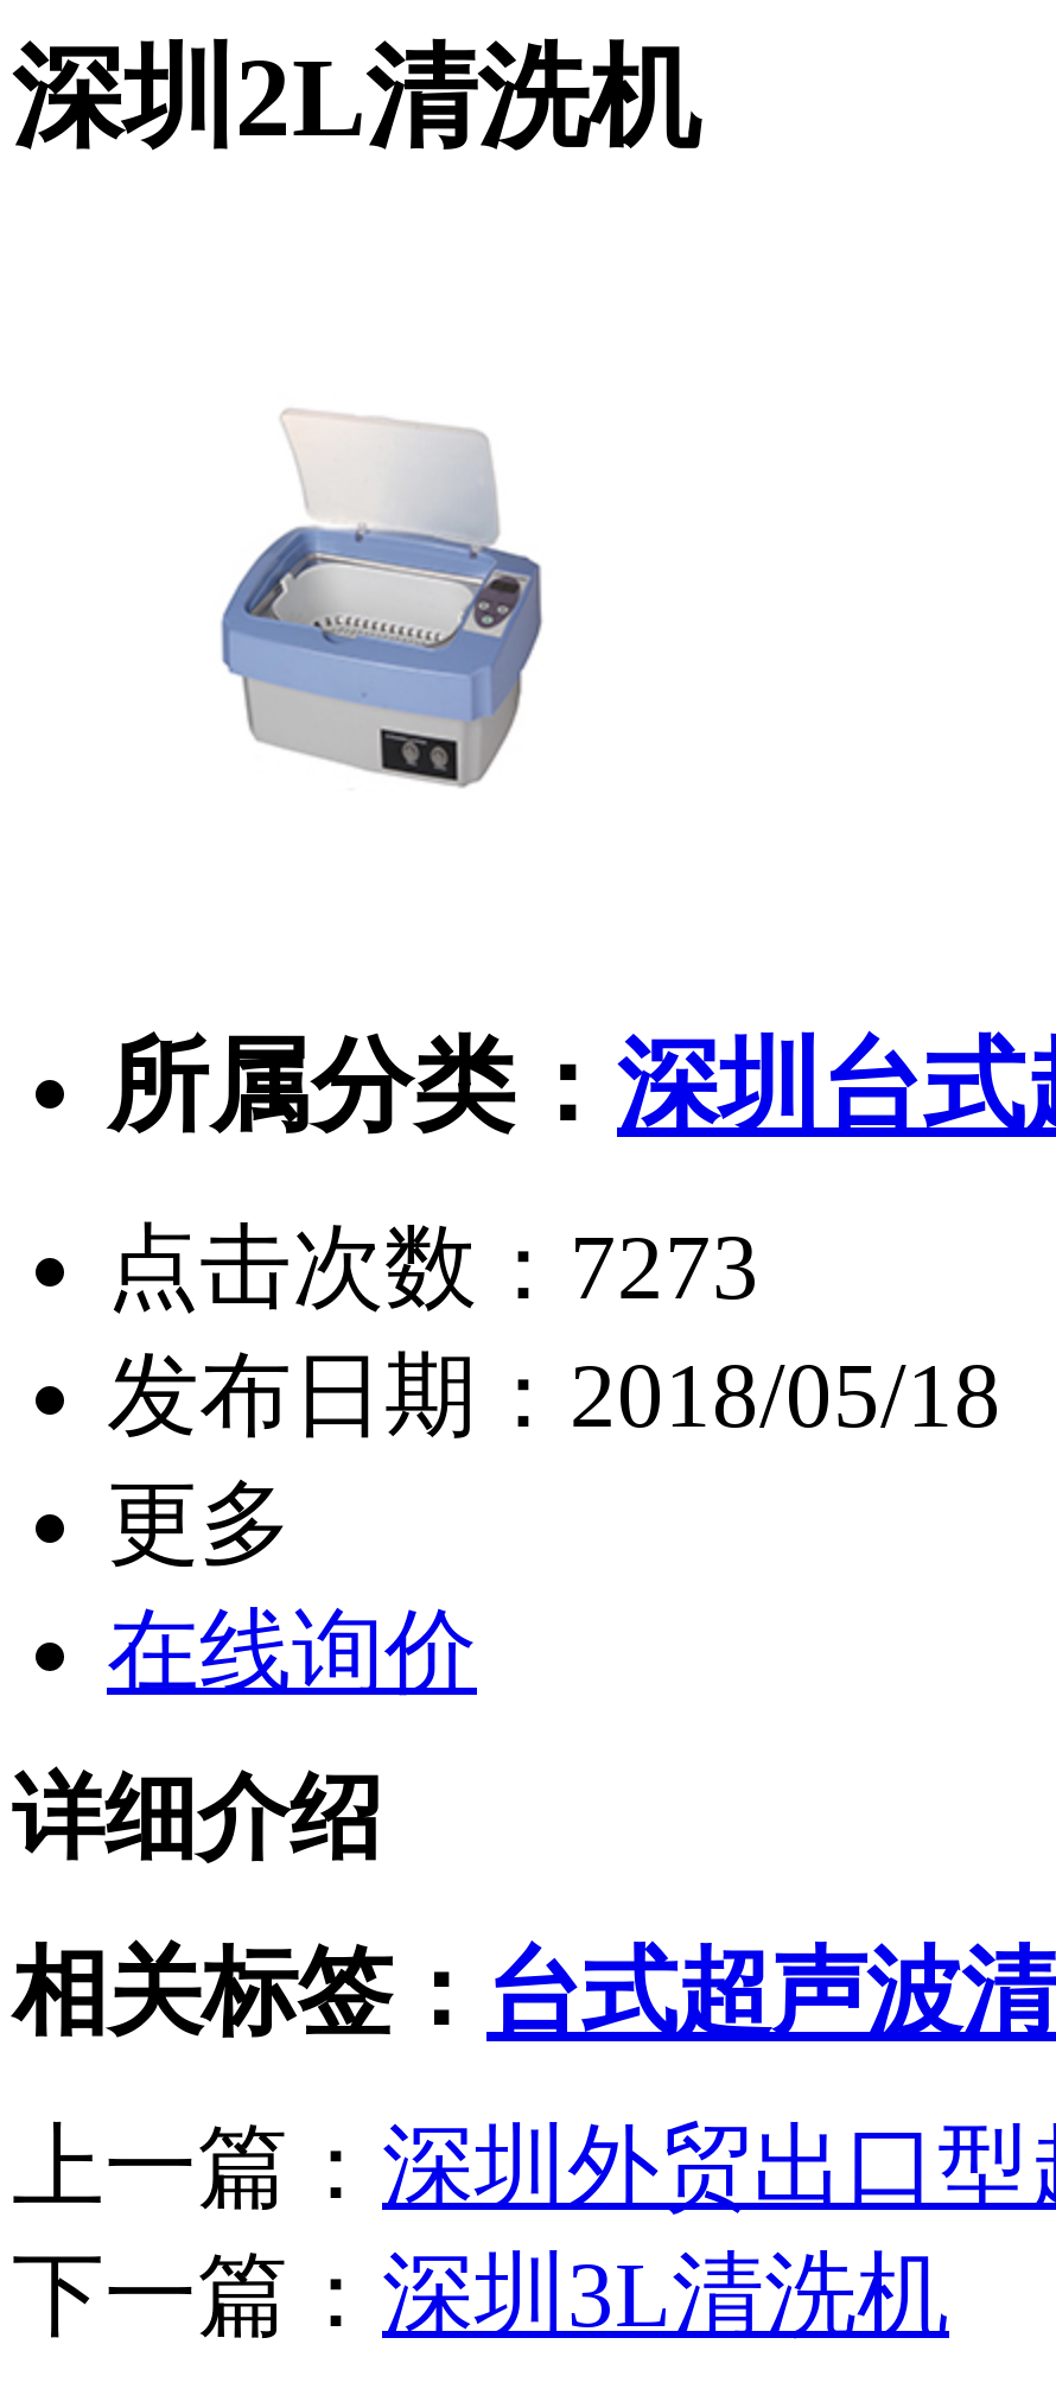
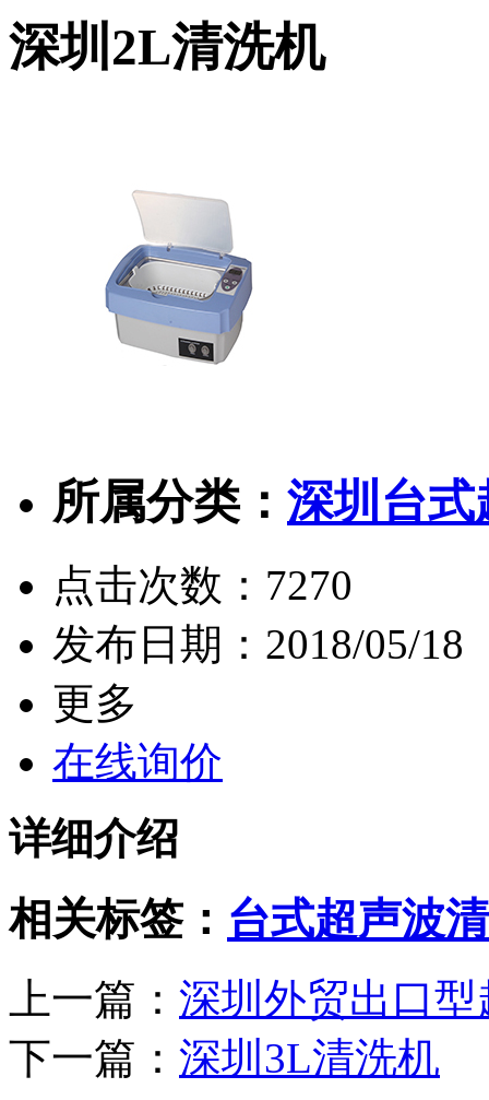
[107,1216,759,1318] 点击次数：7273 -> [52,562,353,609] 点击次数：7270

